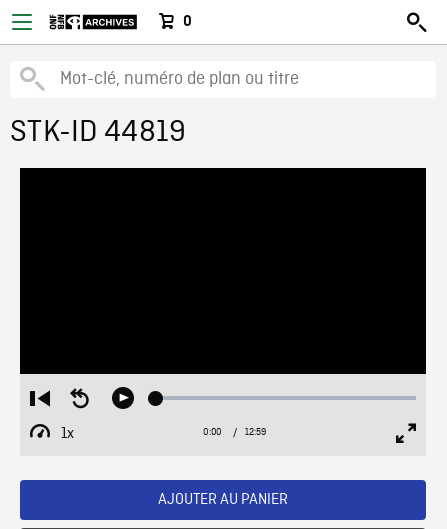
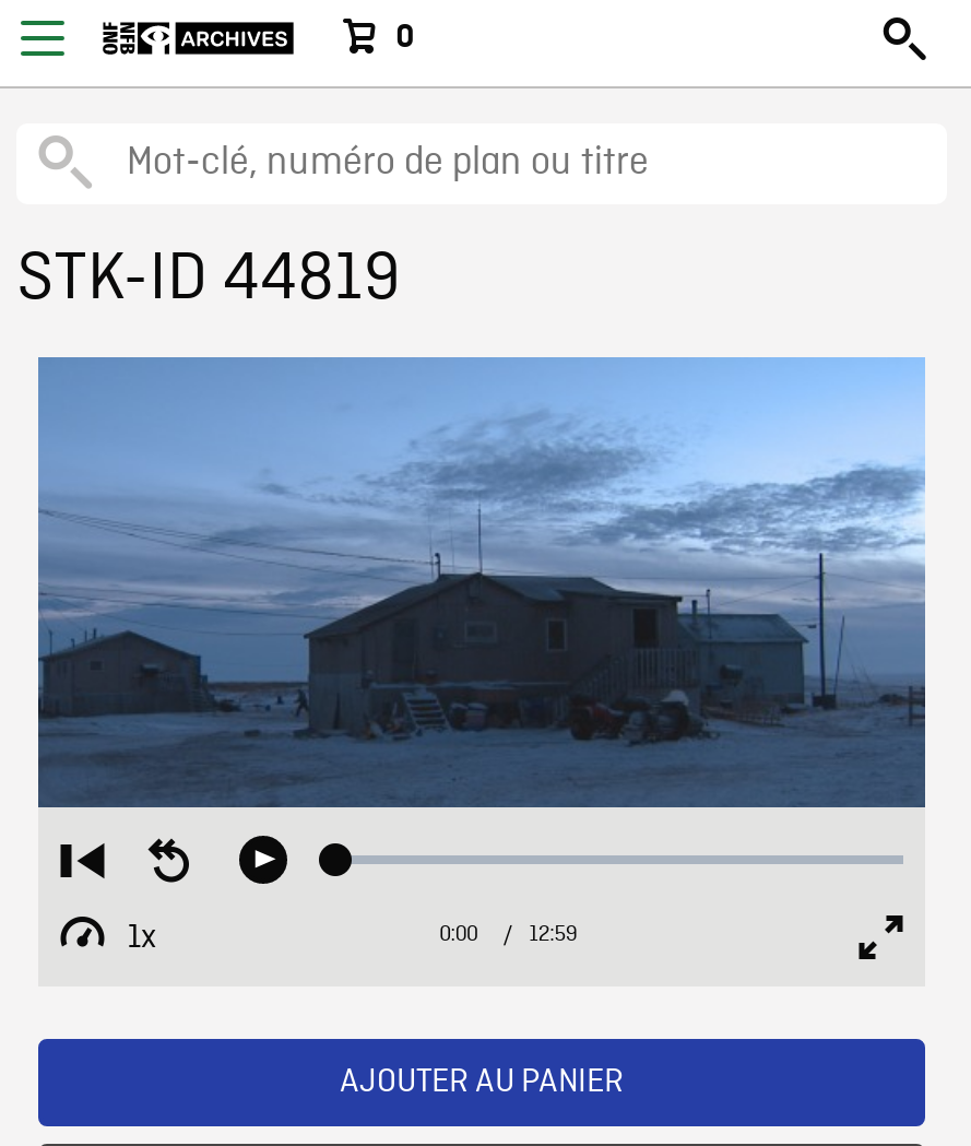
none -> [36,355,927,810] [image]

